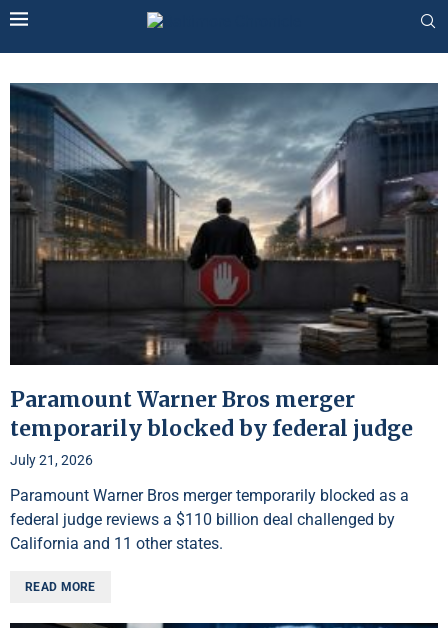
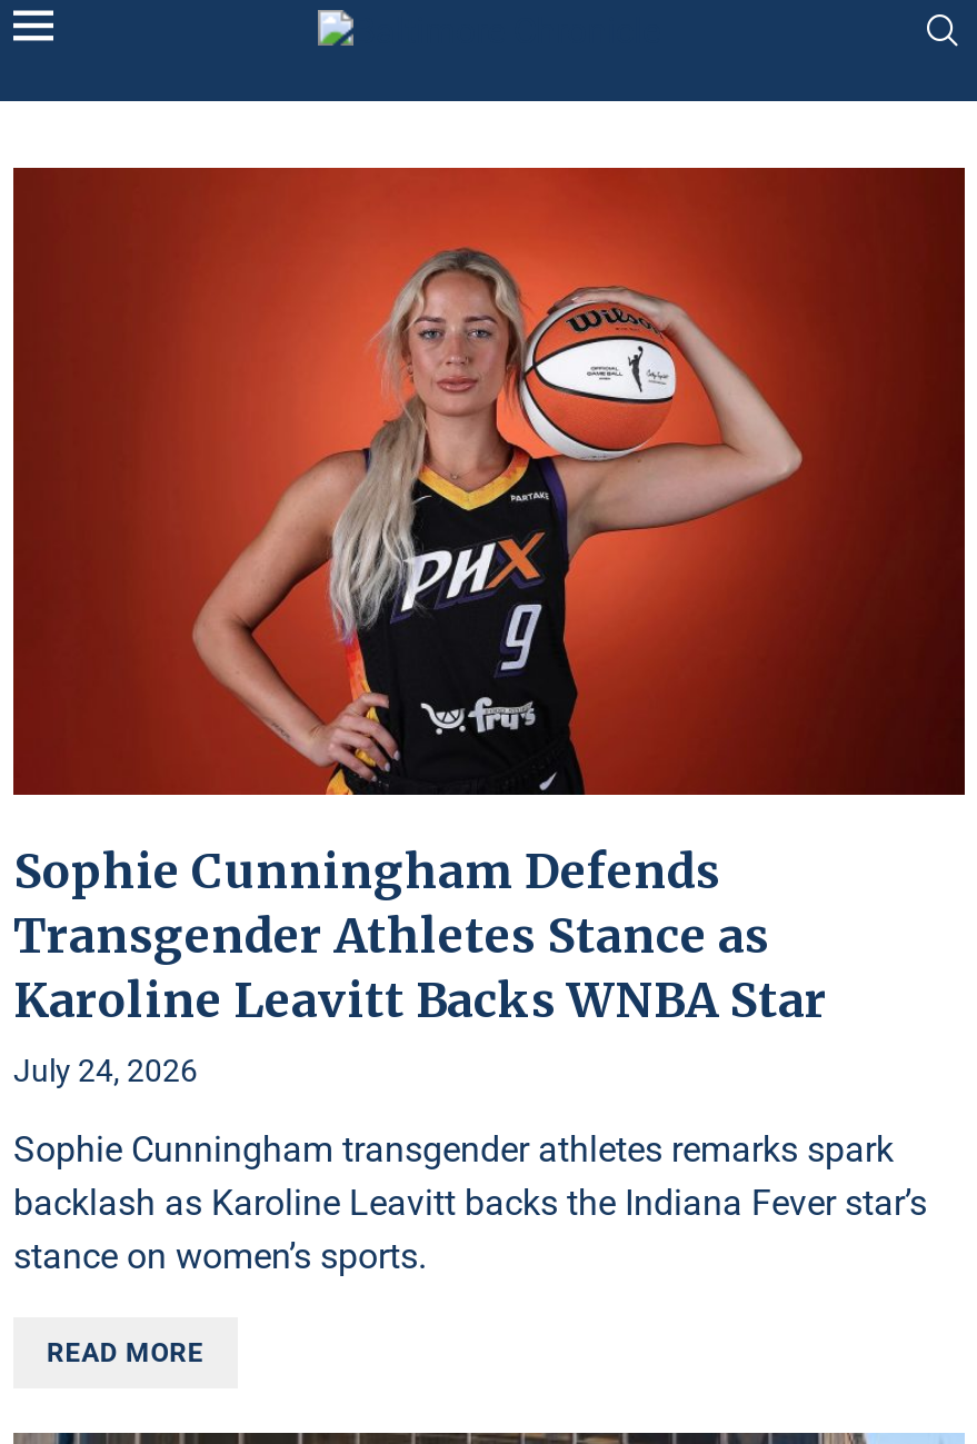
[9,82,439,468] [image] | Paramount Warner Bros merger | temporarily blocked by federal judge | July 21, 2026 -> [11,166,967,1089] [image] | Sophie Cunningham Defends | Transgender Athletes Stance as | Karoline Leavitt Backs WNBA Star | July 24, 2026
[10,486,409,553] Paramount Warner Bros merger temporarily blocked as a | federal judge reviews a $110 billion deal challenged by | California and 11 other states. -> [13,1129,927,1278] Sophie Cunningham transgender athletes remarks spark | backlash as Karoline Leavitt backs the Indiana Fever star’s | stance on women’s sports.

